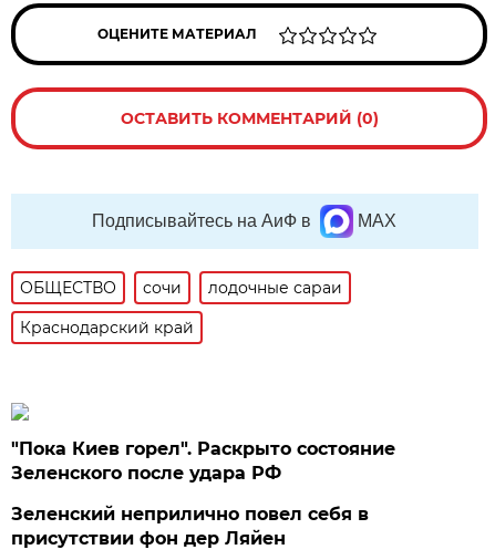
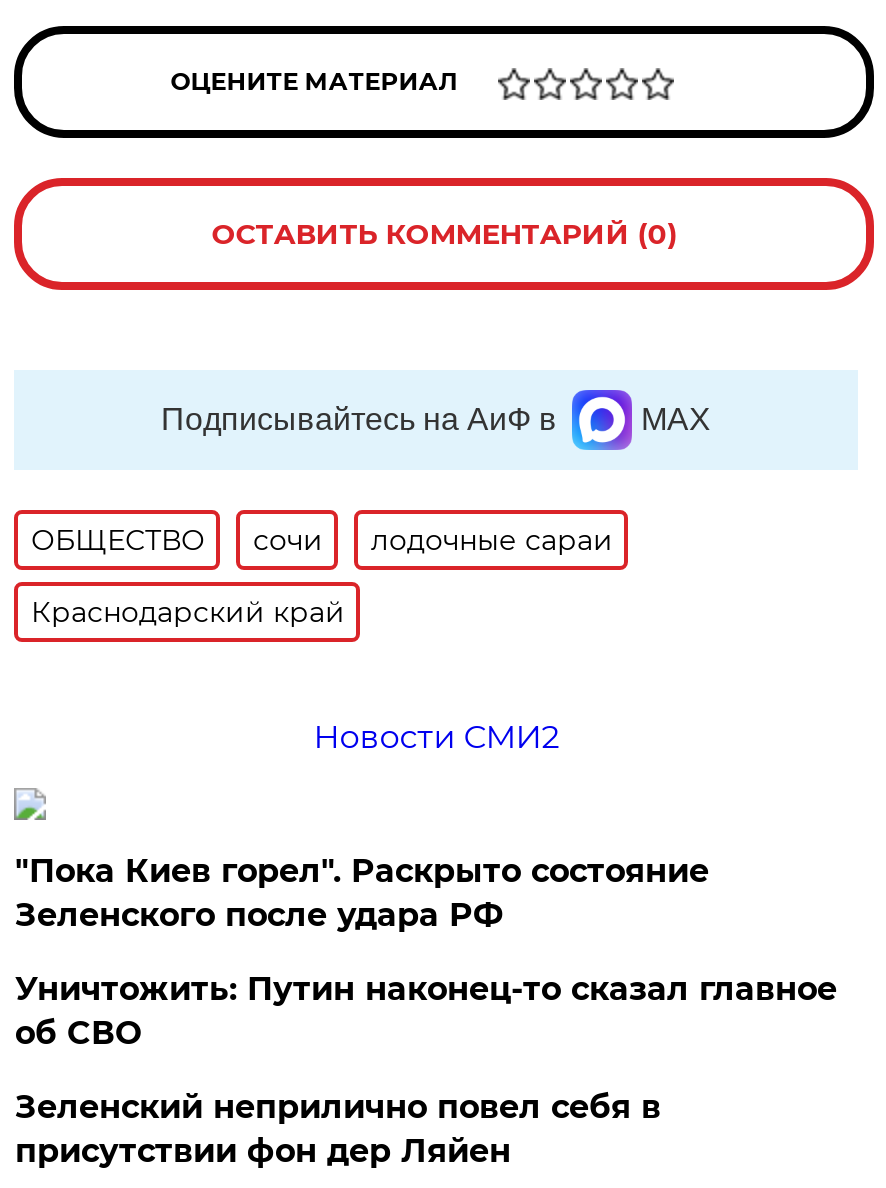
none -> [313,718,559,756] Новости СМИ2
none -> [15,970,837,1052] Уничтожить: Путин наконец-то сказал главное | об СВО

